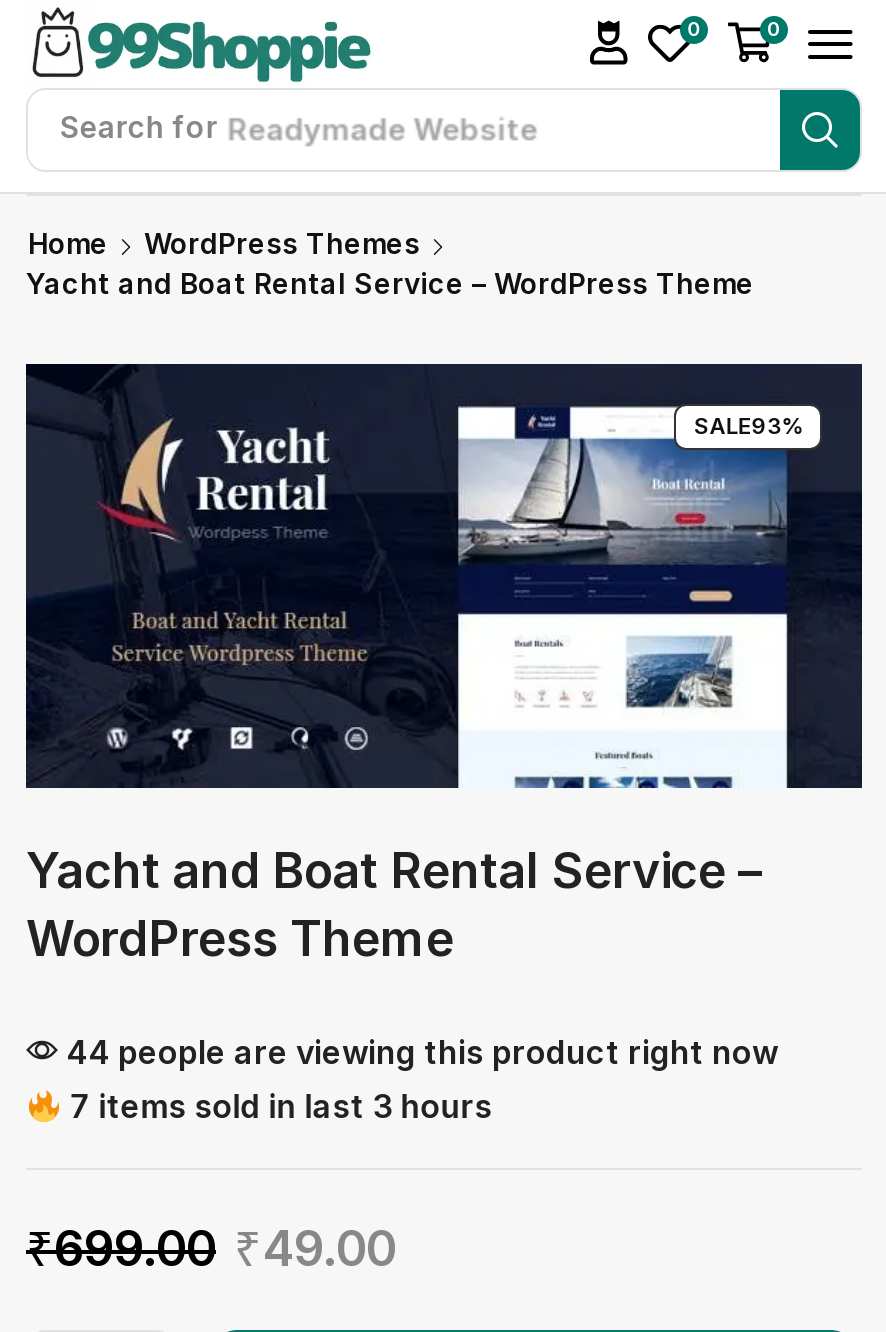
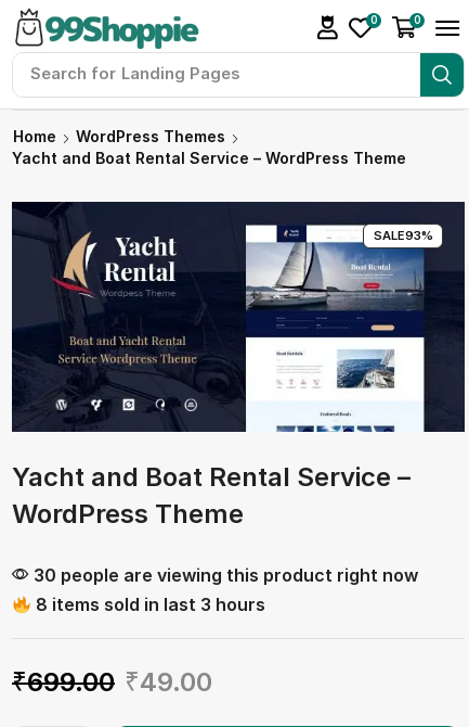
[60,111,538,147] Search for Readymade Website -> [30,64,240,84] Search for Landing Pages
[58,1033,778,1073] 44 people are viewing this product right now -> [29,565,418,586] 30 people are viewing this product right now
[62,1087,492,1127] 7 items sold in last 3 hours -> [32,594,266,616] 8 items sold in last 3 hours

